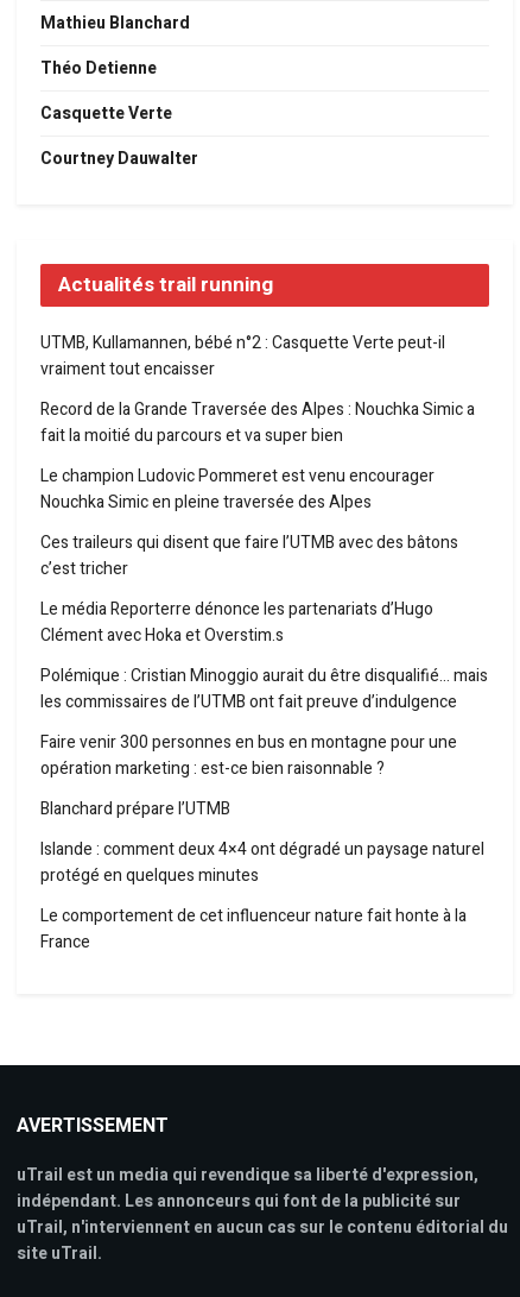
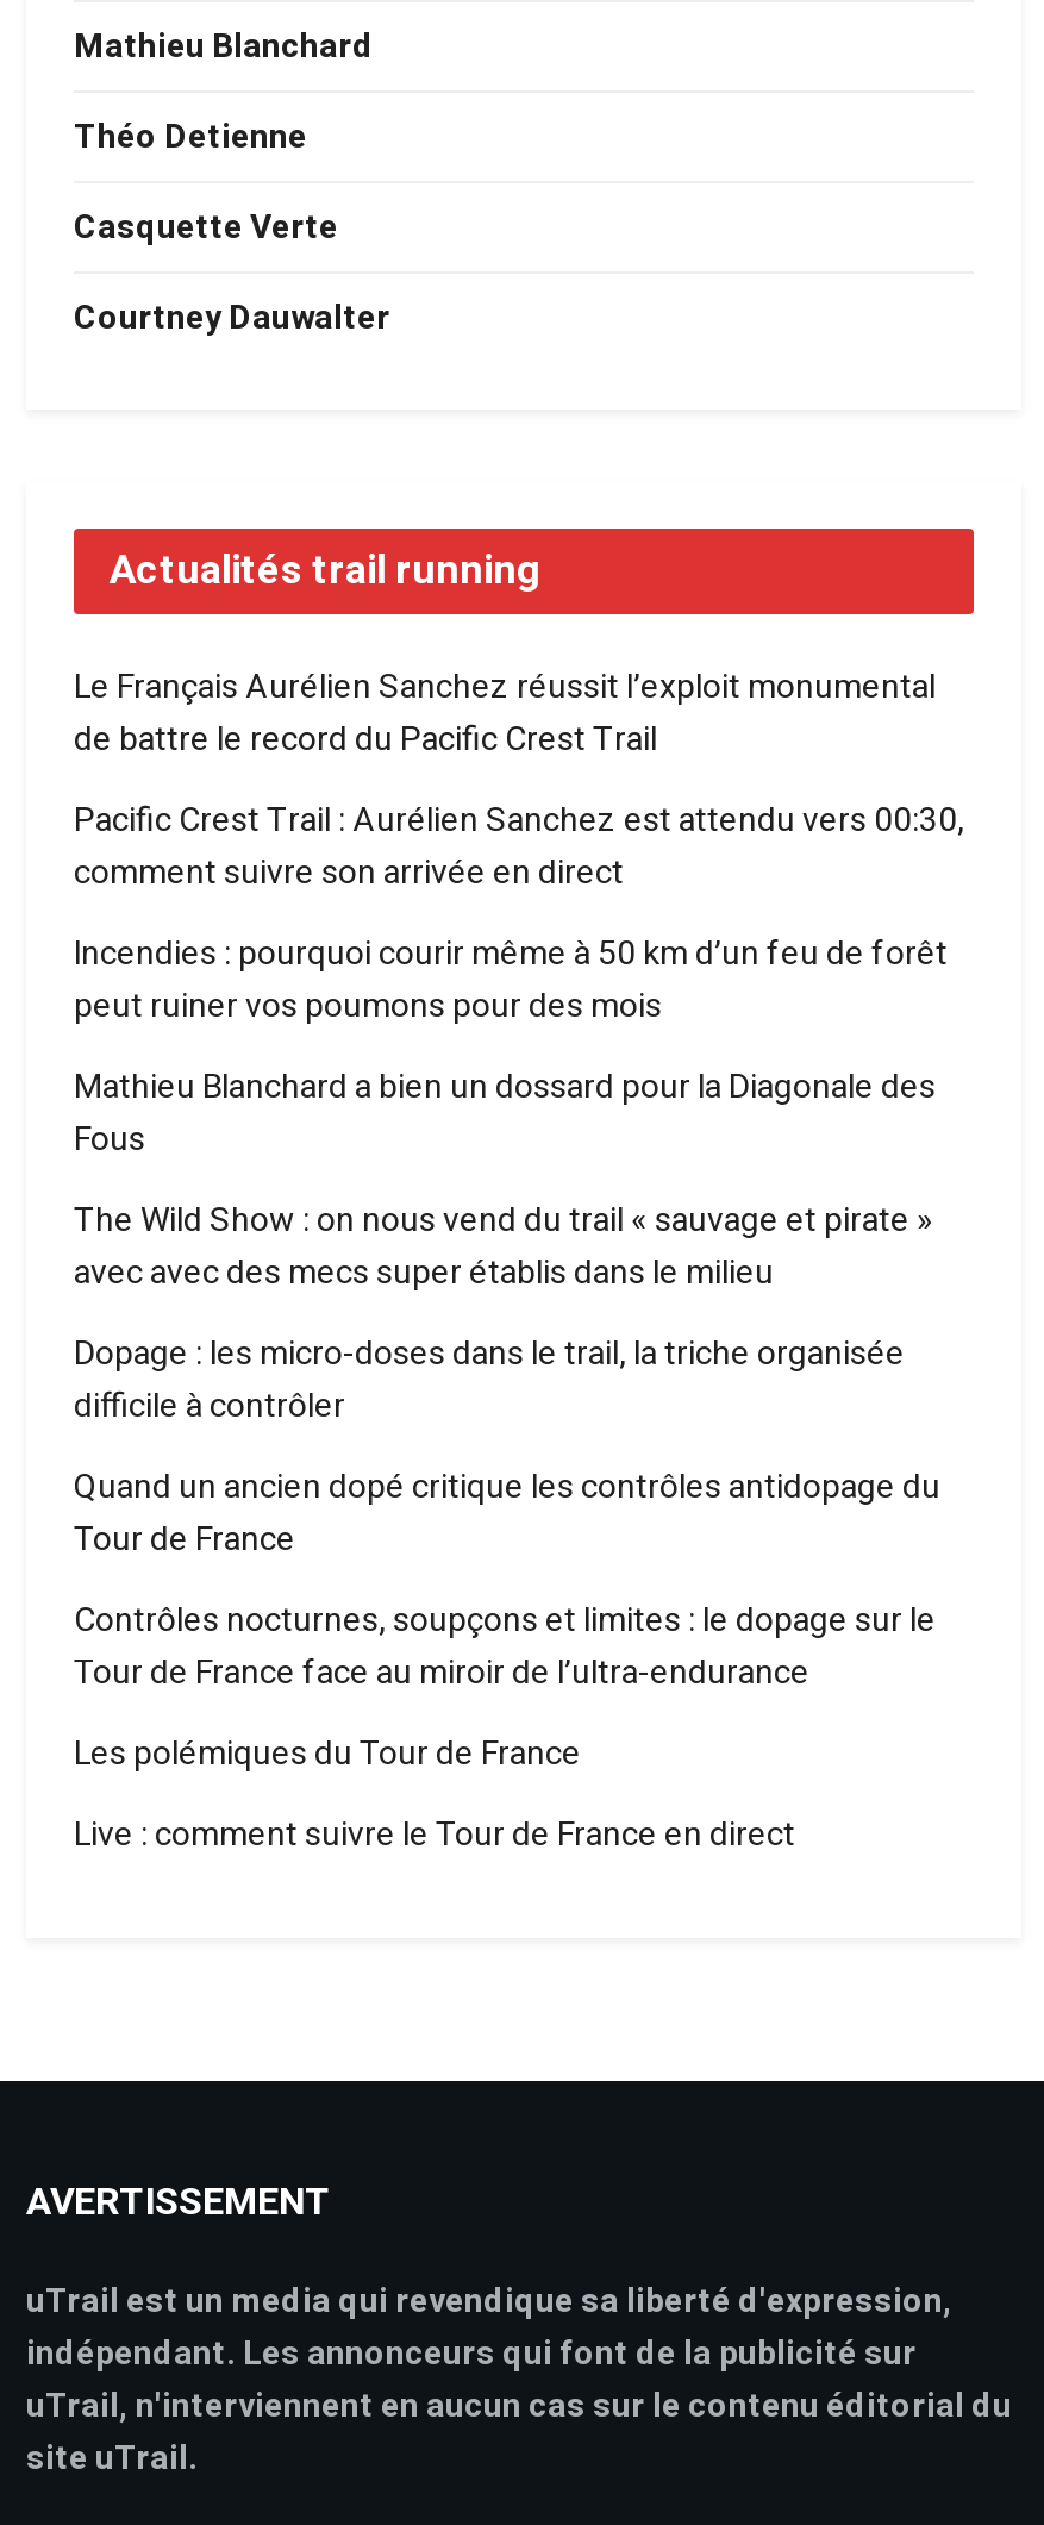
[40,331,445,382] UTMB, Kullamannen, bébé n°2 : Casquette Verte peut-il | vraiment tout encaisser -> [74,662,936,765] Le Français Aurélien Sanchez réussit l’exploit monumental | de battre le record du Pacific Crest Trail
[40,397,475,448] Record de la Grande Traversée des Alpes : Nouchka Simic a | fait la moitié du parcours et va super bien -> [74,795,964,898] Pacific Crest Trail : Aurélien Sanchez est attendu vers 00:30, | comment suivre son arrivée en direct
[40,464,435,515] Le champion Ludovic Pommeret est venu encourager | Nouchka Simic en pleine traversée des Alpes -> [74,929,948,1031] Incendies : pourquoi courir même à 50 km d’un feu de forêt | peut ruiner vos poumons pour des mois
[40,530,458,581] Ces traileurs qui disent que faire l’UTMB avec des bâtons | c’est tricher -> [74,1062,936,1165] Mathieu Blanchard a bien un dossard pour la Diagonale des | Fous
[40,597,433,648] Le média Reporterre dénonce les partenariats d’Hugo | Clément avec Hoka et Overstim.s -> [74,1195,933,1298] The Wild Show : on nous vend du trail « sauvage et pirate » | avec avec des mecs super établis dans le milieu
[40,663,488,715] Polémique : Cristian Minoggio aurait du être disqualifié… mais | les commissaires de l’UTMB ont fait preuve d’indulgence -> [74,1329,905,1431] Dopage : les micro-doses dans le trail, la triche organisée | difficile à contrôler
[40,730,457,781] Faire venir 300 personnes en bus en montagne pour une | opération marketing : est-ce bien raisonnable ? -> [74,1462,940,1565] Quand un ancien dopé critique les contrôles antidopage du | Tour de France
[40,797,230,822] Blanchard prépare l’UTMB -> [74,1595,936,1698] Contrôles nocturnes, soupçons et limites : le dopage sur le | Tour de France face au miroir de l’ultra-endurance
[40,837,484,888] Islande : comment deux 4×4 ont dégradé un paysage naturel | protégé en quelques minutes -> [74,1729,581,1779] Les polémiques du Tour de France
[40,904,467,955] Le comportement de cet influenceur nature fait honte à la | France -> [74,1810,795,1860] Live : comment suivre le Tour de France en direct

